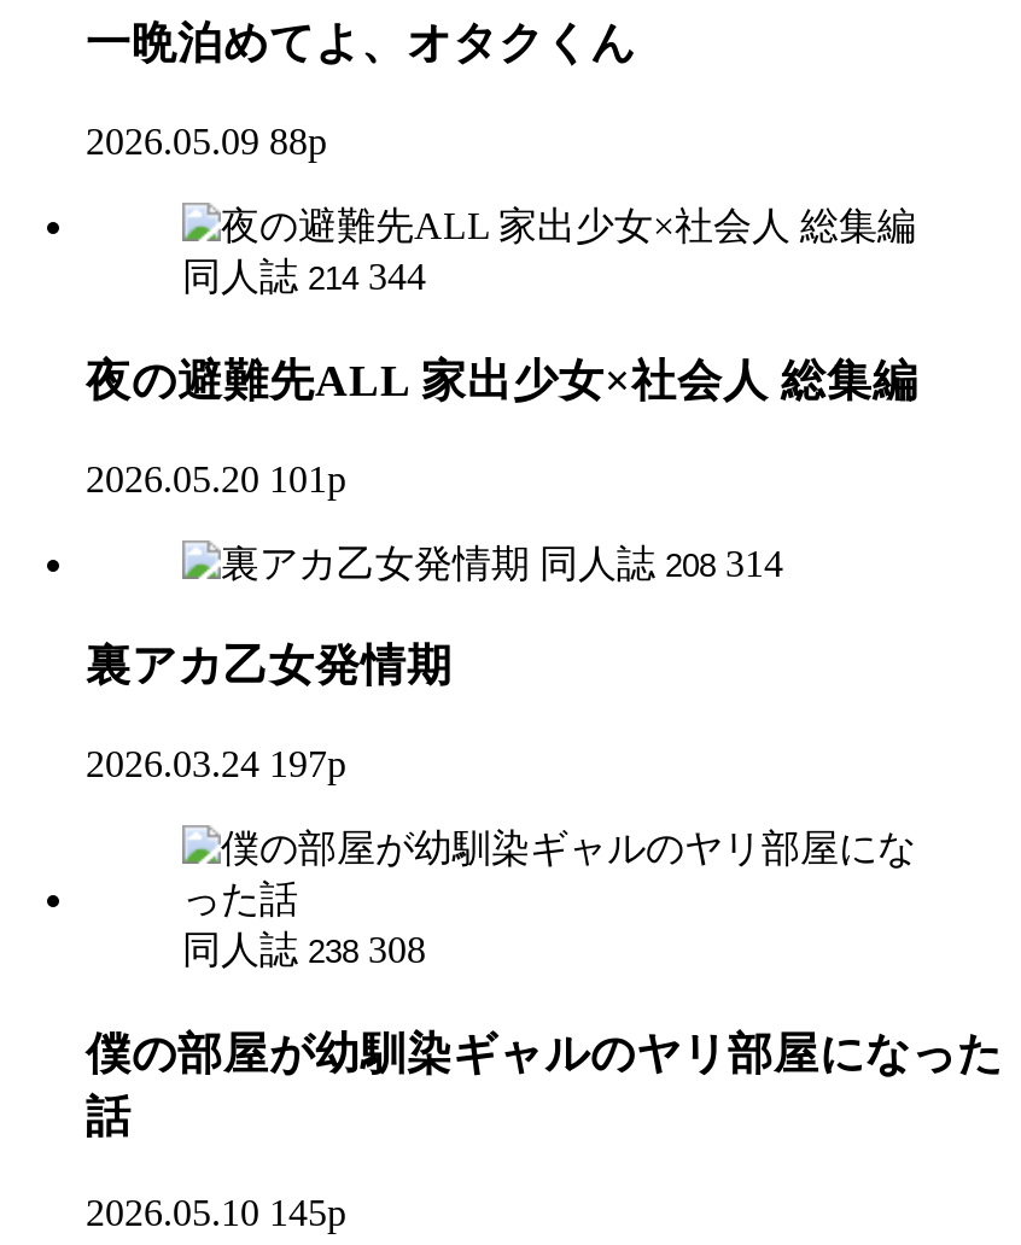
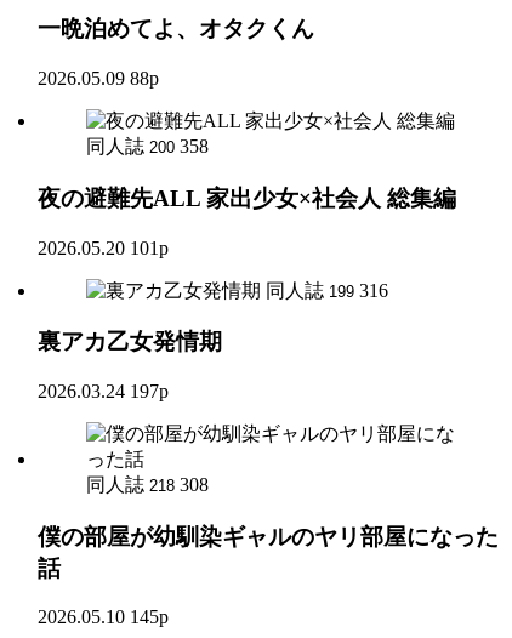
[182,256,426,297] 同人誌 214 344 -> [86,136,209,157] 同人誌 200 358
[539,542,783,583] 同人誌 208 314 -> [266,280,388,300] 同人誌 199 316
[182,929,426,970] 同人誌 238 308 -> [86,474,209,495] 同人誌 218 308

